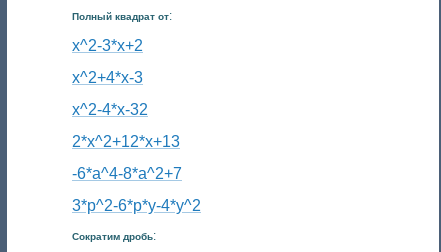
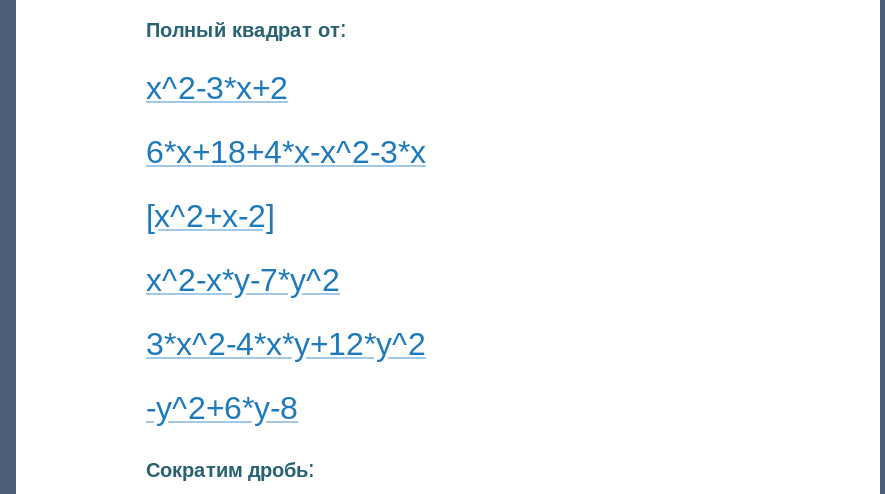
[72,69,143,86] x^2+4*x-3 -> [146,135,426,169] 6*x+18+4*x-x^2-3*x
[72,101,148,118] x^2-4*x-32 -> [146,199,274,233] [х^2+х-2]
[72,133,180,150] 2*x^2+12*x+13 -> [146,263,340,297] x^2-x*y-7*y^2
[72,165,182,182] -6*a^4-8*a^2+7 -> [146,327,426,361] 3*x^2-4*x*y+12*y^2
[72,197,201,214] 3*p^2-6*p*y-4*y^2 -> [146,391,298,425] -y^2+6*y-8

